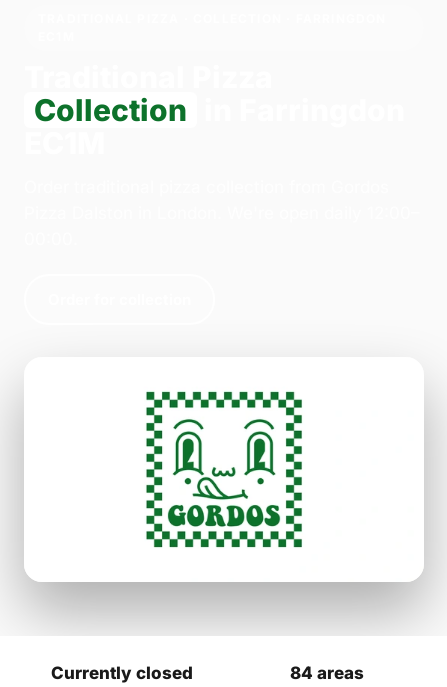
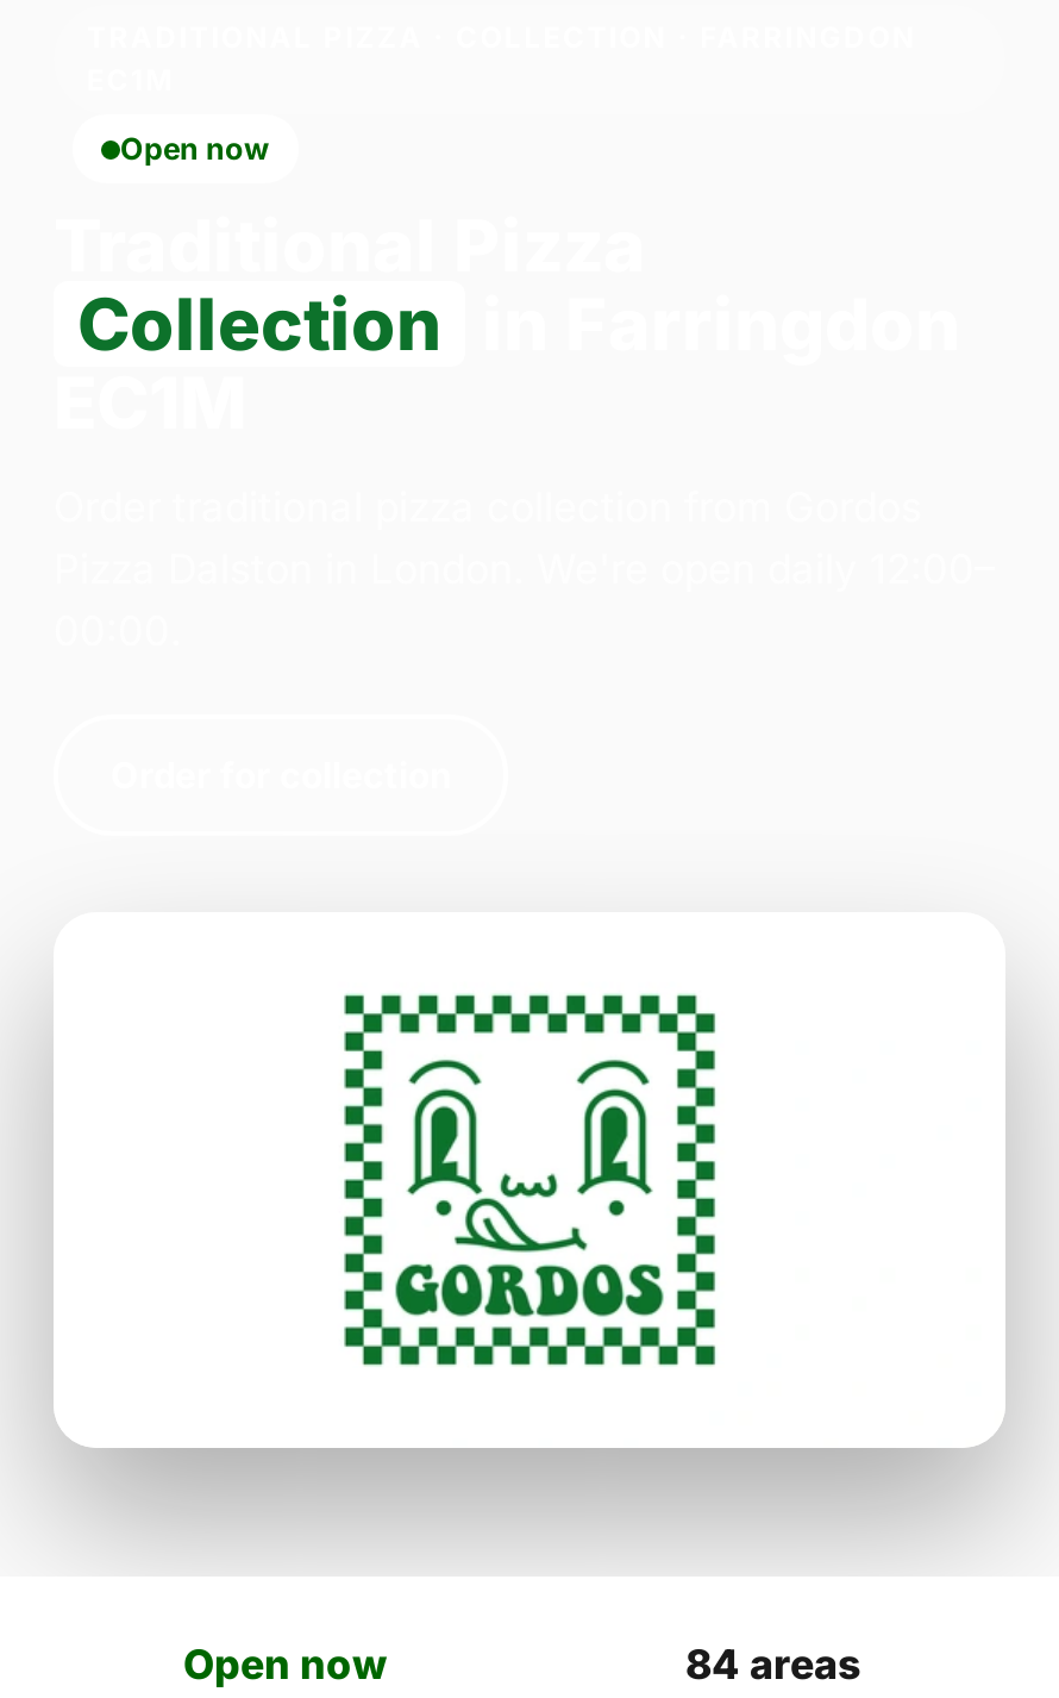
none -> [120,131,270,167] Open now
[50,663,192,683] Currently closed -> [183,1642,388,1690] Open now

